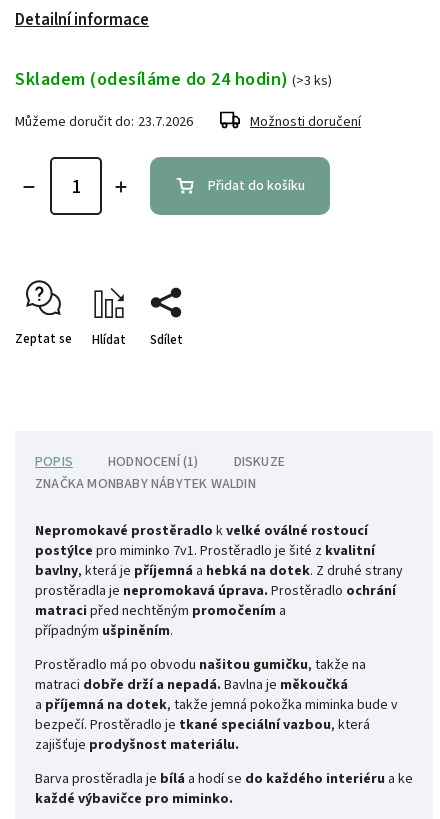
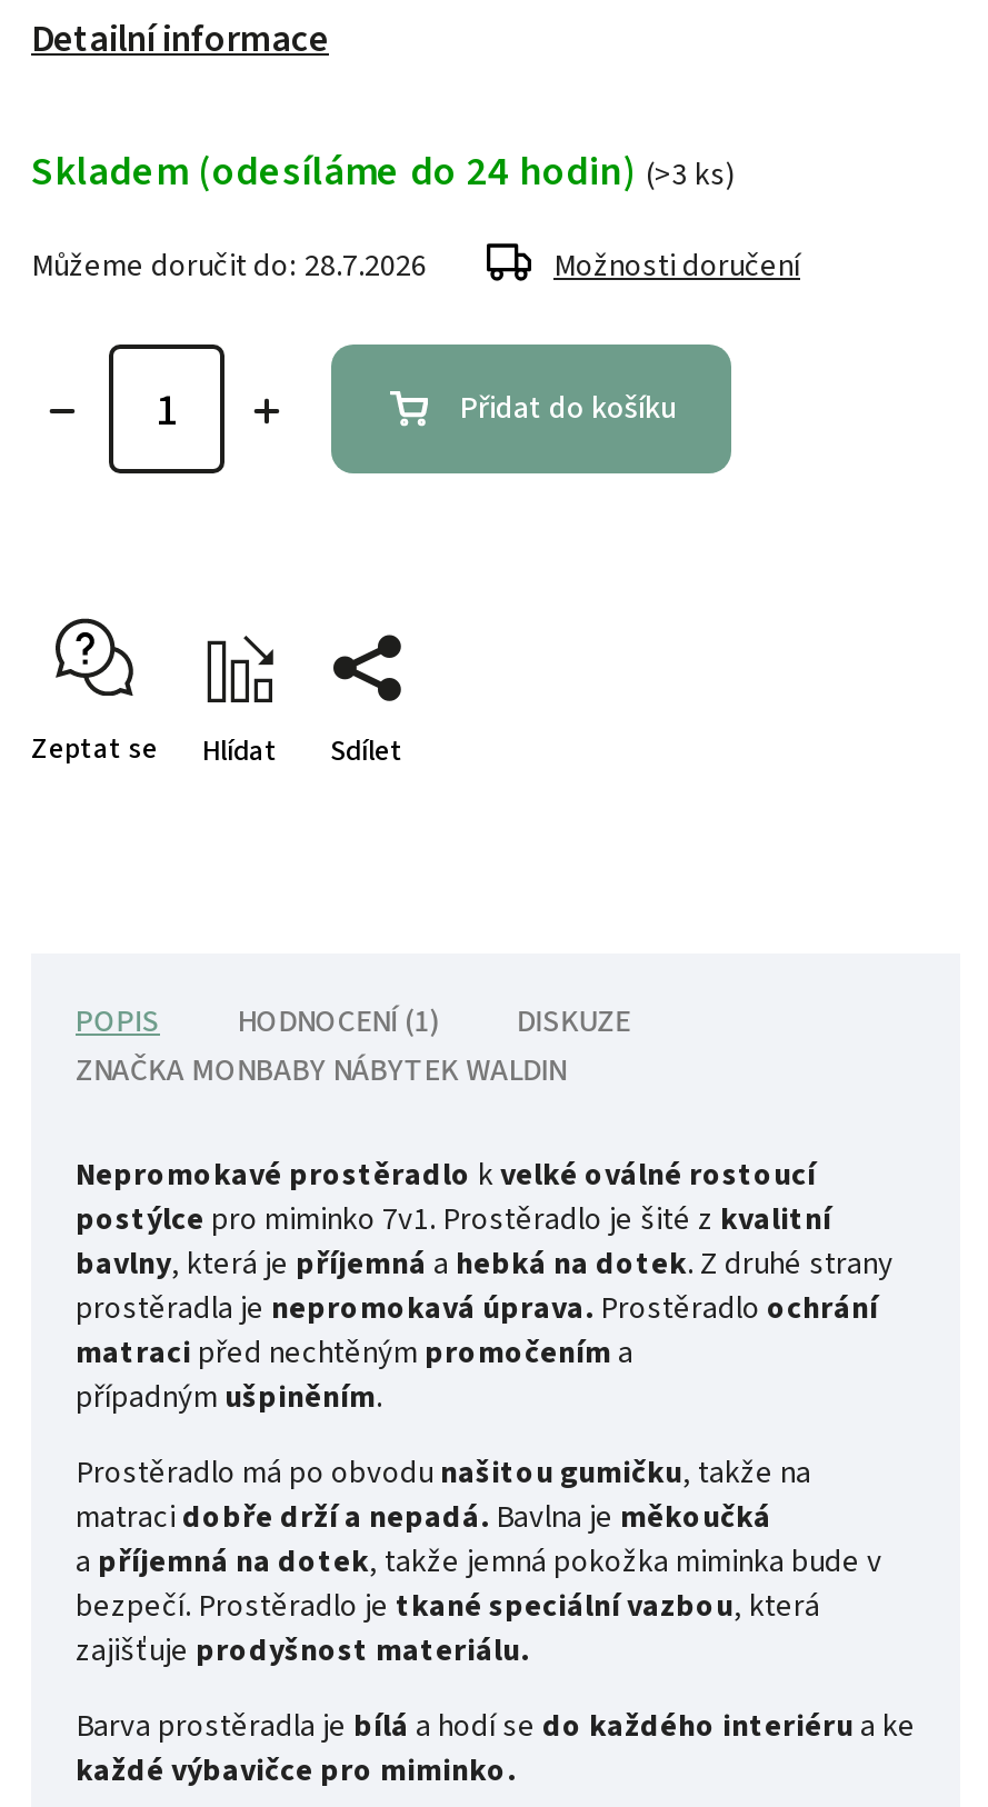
[15,112,193,132] Můžeme doručit do: 23.7.2026 -> [31,246,427,290] Můžeme doručit do: 28.7.2026

